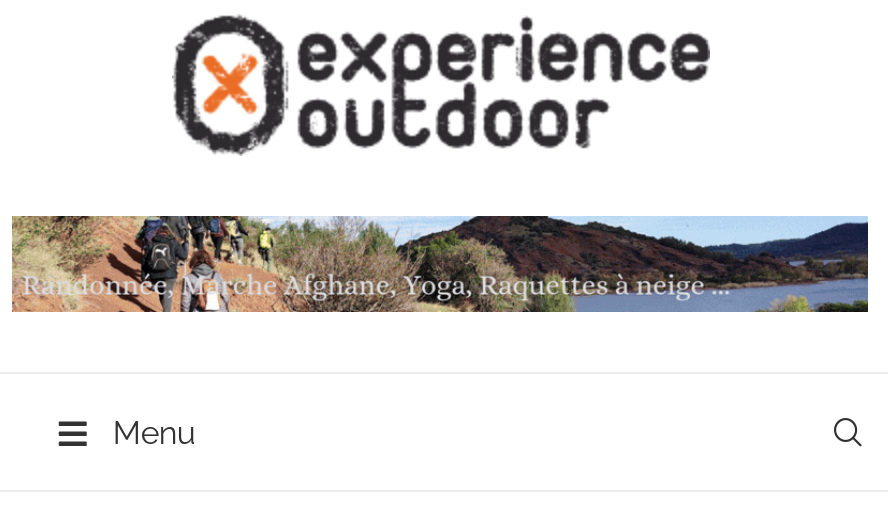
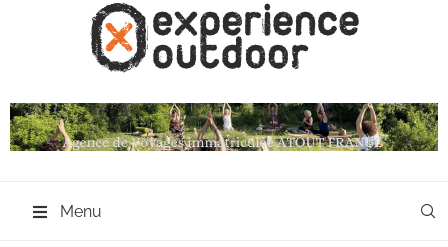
[10,214,870,314] [image] -> [9,102,439,152] [image]

